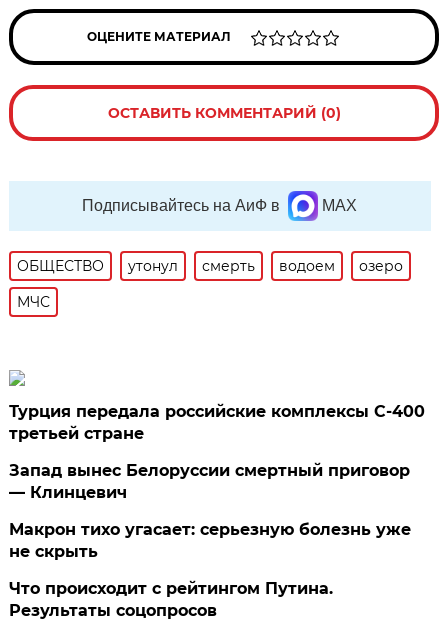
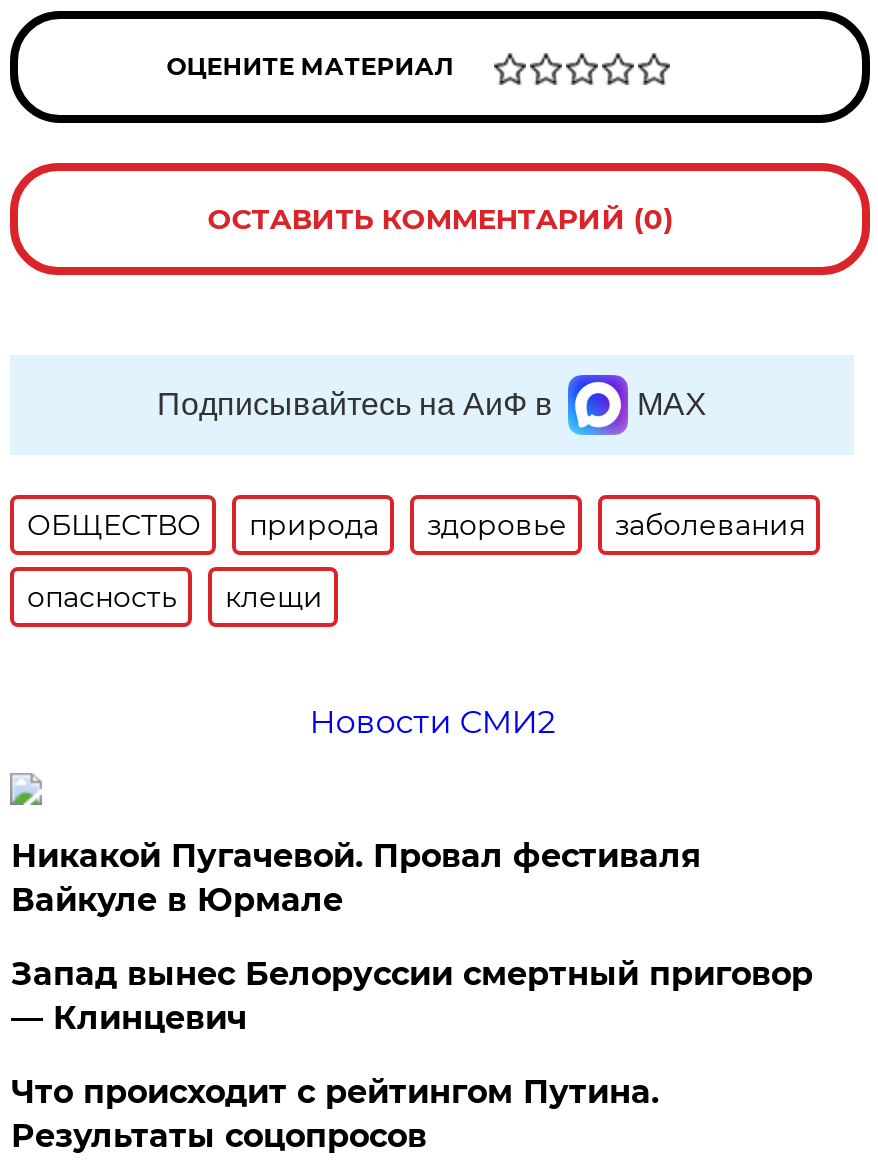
[17,257,403,311] утонул | смерть | водоем | озеро | МЧС -> [27,507,805,741] природа | здоровье | заболевания | опасность | клещи | Новости СМИ2
[9,402,425,443] Турция передала российские комплексы С-400 | третьей стране -> [11,837,701,919] Никакой Пугачевой. Провал фестиваля | Вайкуле в Юрмале
moved [9,461,410,502] -> [11,955,813,1037]: Запад вынес Белоруссии смертный приговор | — Клинцевич
[9,520,411,561] Макрон тихо угасает: серьезную болезнь уже | не скрыть -> none

